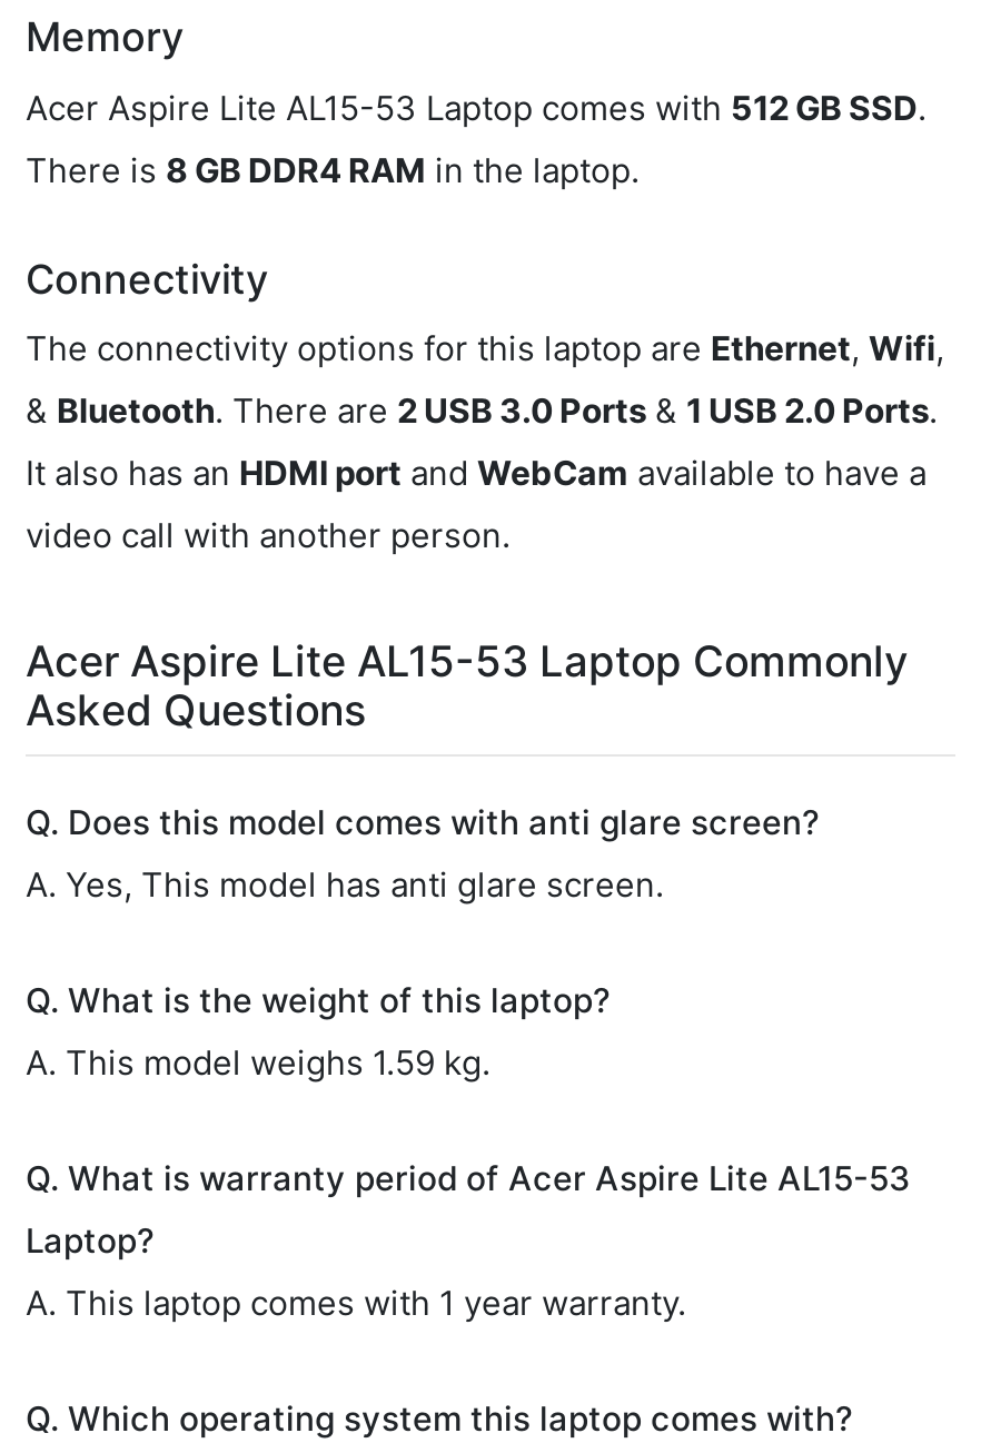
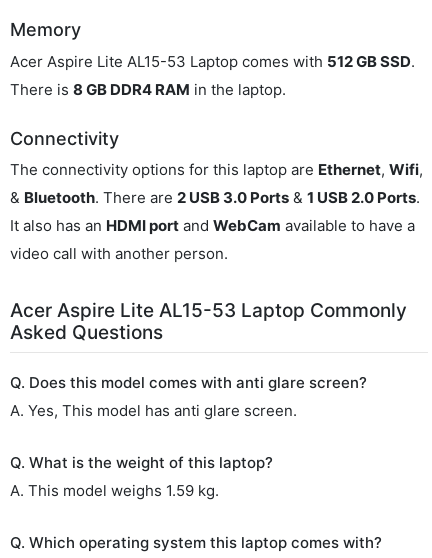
[26,1157,911,1324] Q. What is warranty period of Acer Aspire Lite AL15-53 | Laptop? | A. This laptop comes with 1 year warranty. -> none

